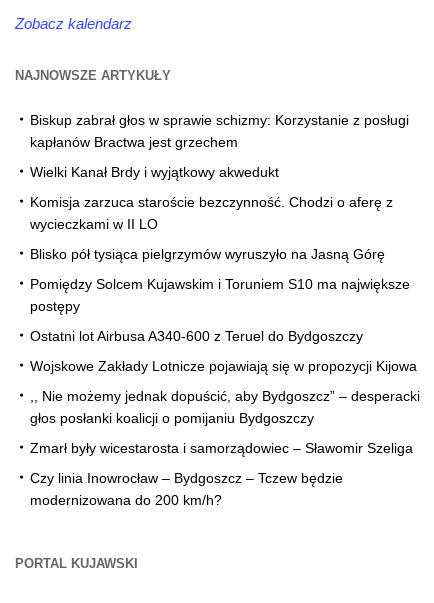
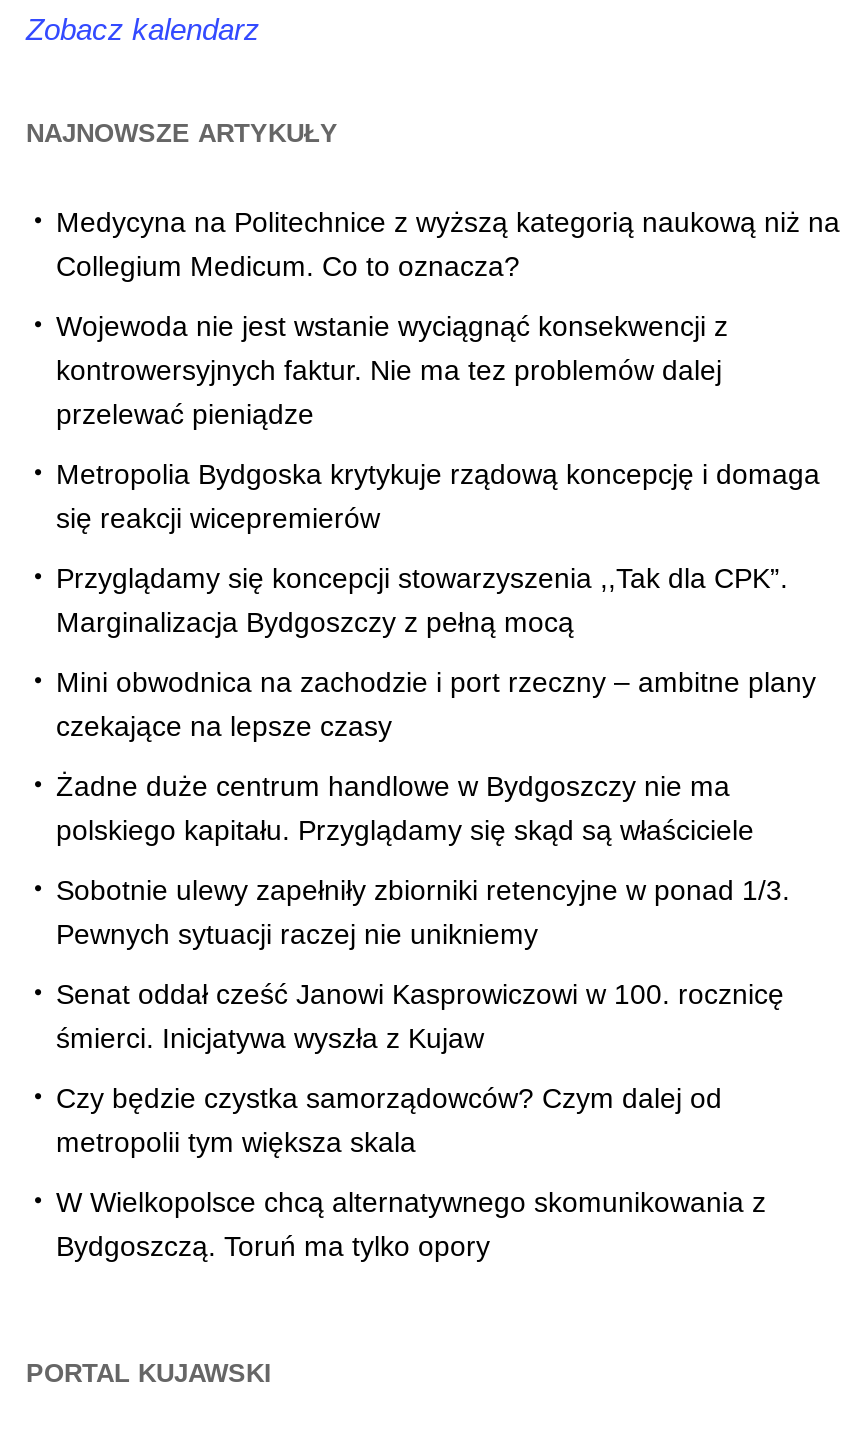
[30,112,409,150] Biskup zabrał głos w sprawie schizmy: Korzystanie z posługi | kapłanów Bractwa jest grzechem -> [56,206,840,282] Medycyna na Politechnice z wyższą kategorią naukową niż na | Collegium Medicum. Co to oznacza?
[30,164,279,180] Wielki Kanał Brdy i wyjątkowy akwedukt -> [56,310,728,430] Wojewoda nie jest wstanie wyciągnąć konsekwencji z | kontrowersyjnych faktur. Nie ma tez problemów dalej | przelewać pieniądze
[30,194,393,232] Komisja zarzuca staroście bezczynność. Chodzi o aferę z | wycieczkami w II LO -> [56,458,820,534] Metropolia Bydgoska krytykuje rządową koncepcję i domaga | się reakcji wicepremierów
[30,246,385,262] Blisko pół tysiąca pielgrzymów wyruszyło na Jasną Górę -> [56,562,788,638] Przyglądamy się koncepcji stowarzyszenia ,,Tak dla CPK”. | Marginalizacja Bydgoszczy z pełną mocą
[30,276,410,314] Pomiędzy Solcem Kujawskim i Toruniem S10 ma największe | postępy -> [56,666,816,742] Mini obwodnica na zachodzie i port rzeczny – ambitne plany | czekające na lepsze czasy
[30,328,363,344] Ostatni lot Airbusa A340-600 z Teruel do Bydgoszczy -> [56,770,754,846] Żadne duże centrum handlowe w Bydgoszczy nie ma | polskiego kapitału. Przyglądamy się skąd są właściciele
[30,358,417,374] Wojskowe Zakłady Lotnicze pojawiają się w propozycji Kijowa -> [56,874,790,950] Sobotnie ulewy zapełniły zbiorniki retencyjne w ponad 1/3. | Pewnych sytuacji raczej nie unikniemy
[30,388,420,426] ,, Nie możemy jednak dopuścić, aby Bydgoszcz” – desperacki | głos posłanki koalicji o pomijaniu Bydgoszczy -> [56,978,784,1054] Senat oddał cześć Janowi Kasprowiczowi w 100. rocznicę | śmierci. Inicjatywa wyszła z Kujaw
[30,440,413,456] Zmarł były wicestarosta i samorządowiec – Sławomir Szeliga -> [56,1082,722,1158] Czy będzie czystka samorządowców? Czym dalej od | metropolii tym większa skala
[30,470,343,508] Czy linia Inowrocław – Bydgoszcz – Tczew będzie | modernizowana do 200 km/h? -> [56,1186,766,1262] W Wielkopolsce chcą alternatywnego skomunikowania z | Bydgoszczą. Toruń ma tylko opory

